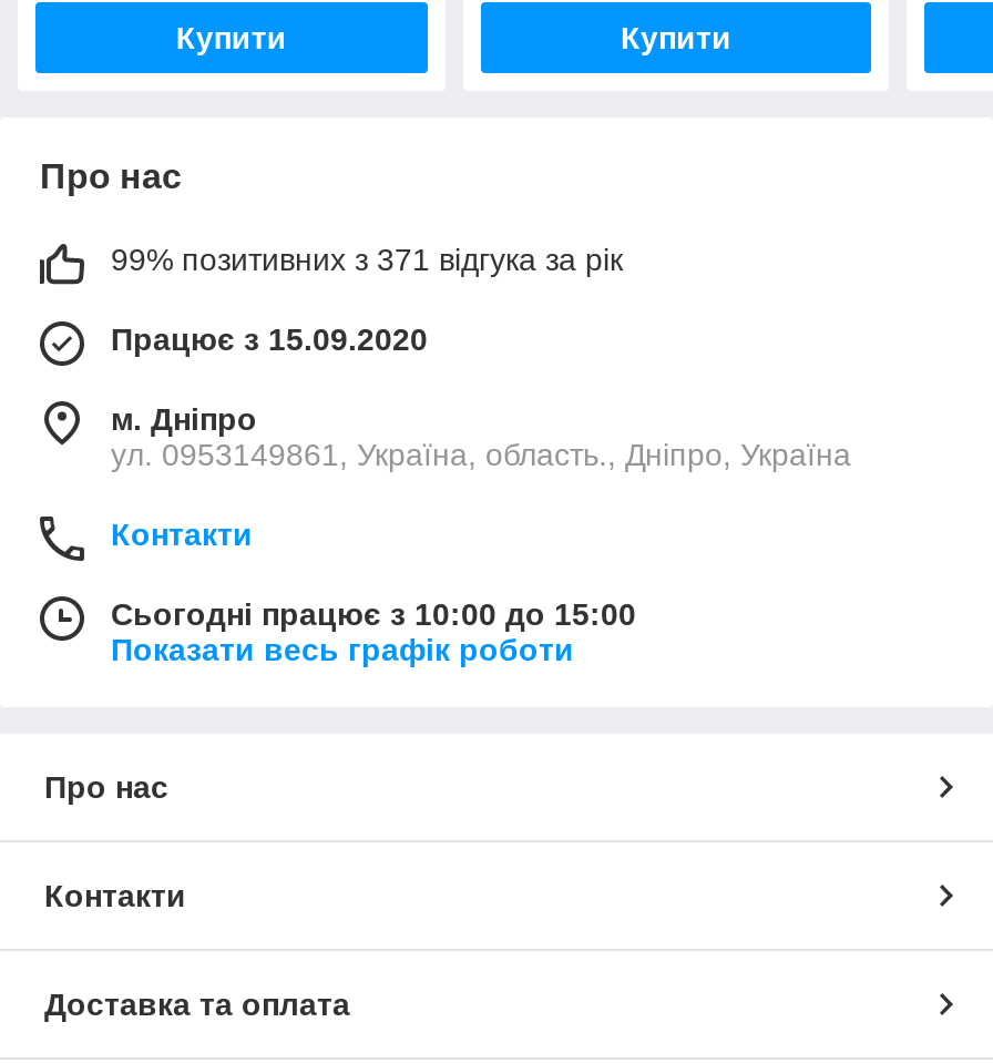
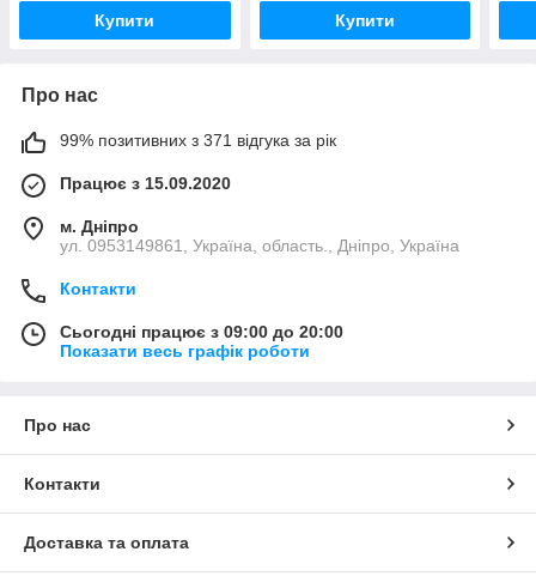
[111,596,636,631] Сьогодні працює з 10:00 до 15:00 -> [60,322,343,341] Сьогодні працює з 09:00 до 20:00

